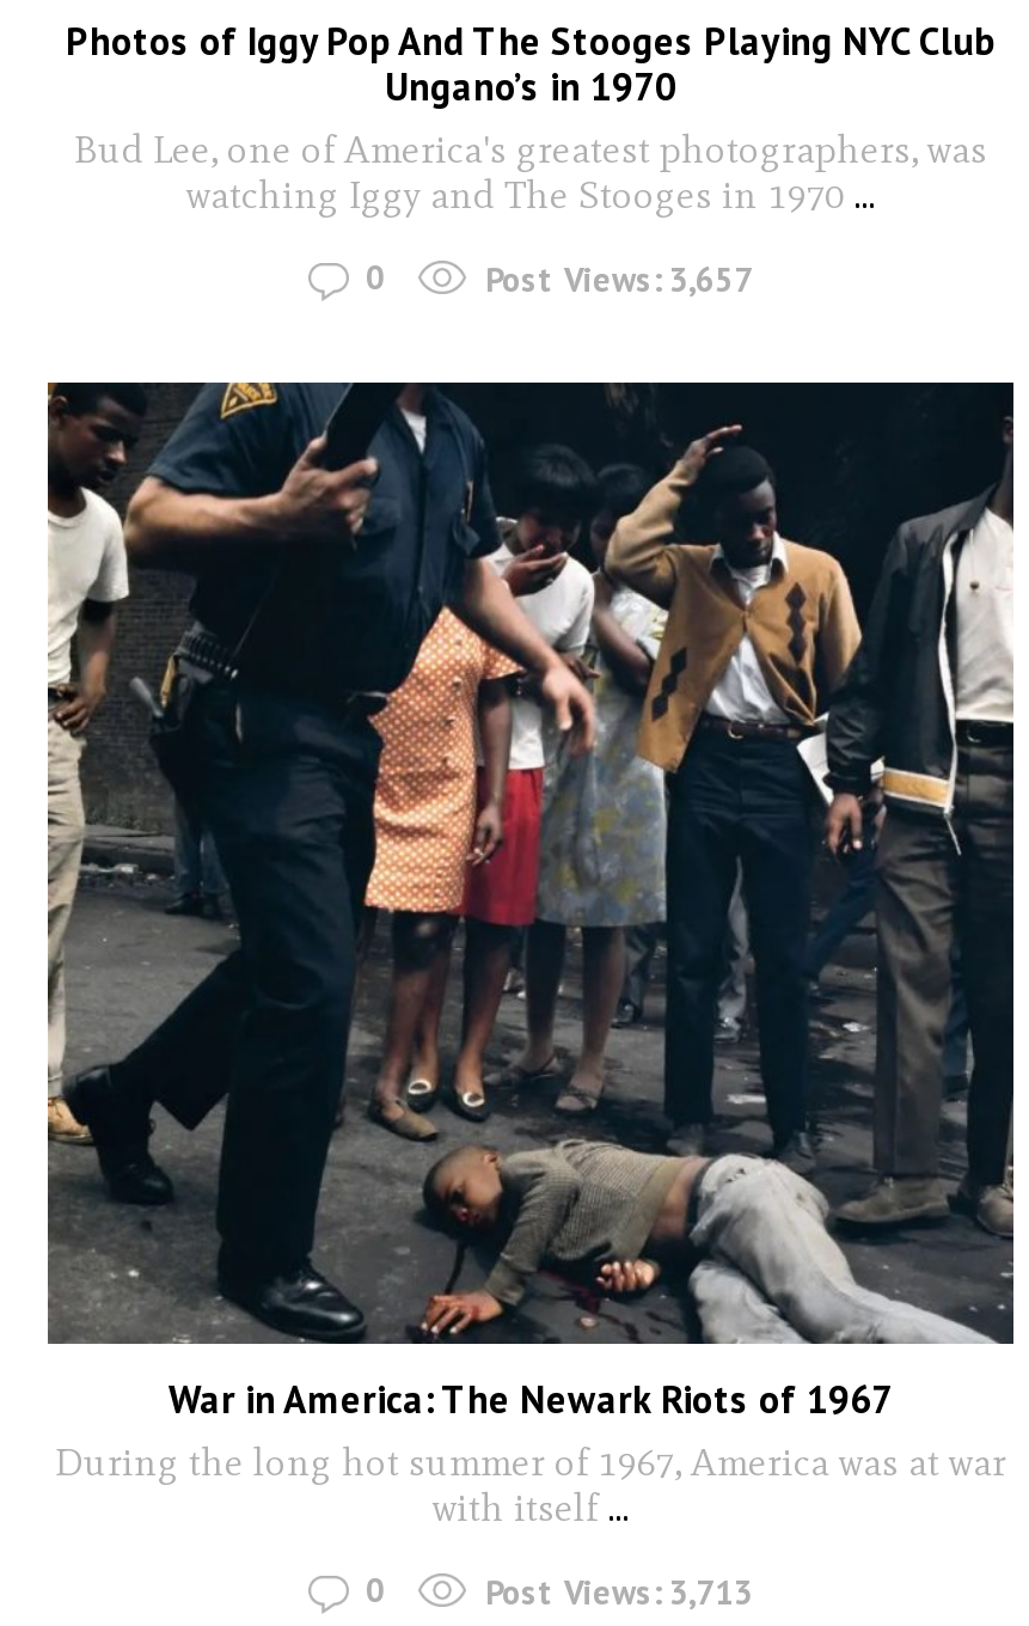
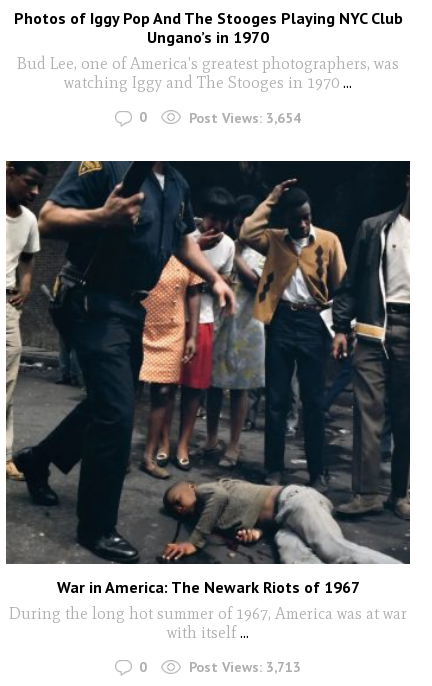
[485,258,753,301] Post Views: 3,657 -> [189,109,301,127] Post Views: 3,654

